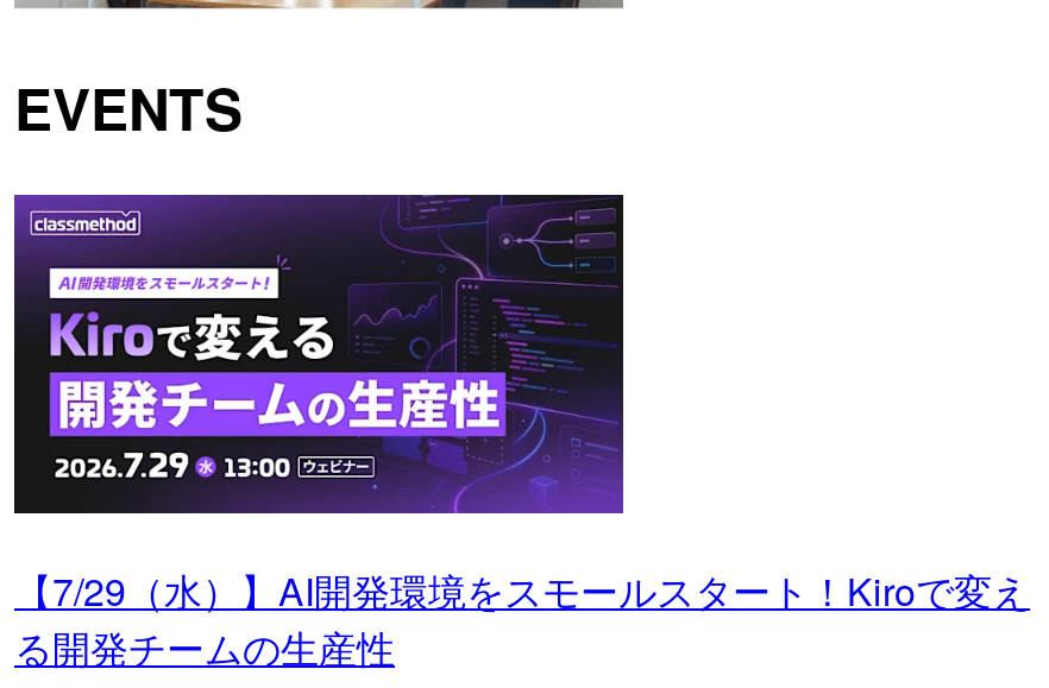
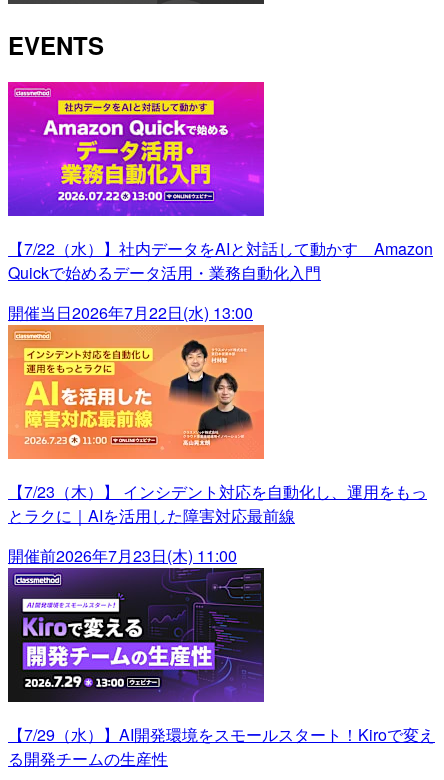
none -> [7,81,433,324] [image] | 【7/22（水）】社内データをAIと対話して動かす Amazon | Quickで始めるデータ活用・業務自動化入門 | 開催当日2026年7月22日(水) 13:00
none -> [7,332,427,567] [image] | 【7/23（木）】 インシデント対応を自動化し、運用をもっ | とラクに｜AIを活用した障害対応最前線 | 開催前2026年7月23日(木) 11:00

